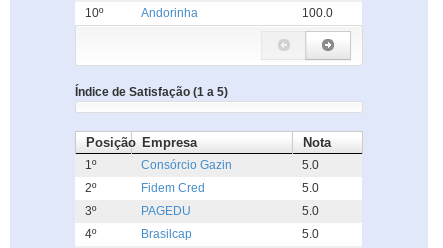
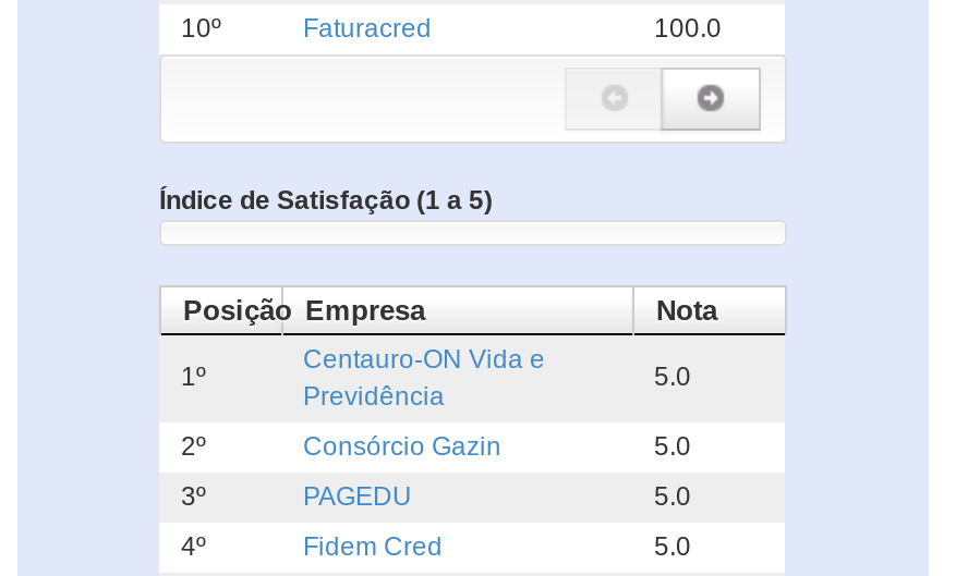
[141,6,198,20] Andorinha -> [303,14,432,44] Faturacred
none -> [303,345,545,412] Centauro-ON Vida e | Previdência
moved [141,158,232,172] -> [303,432,501,462]: Consórcio Gazin
moved [141,181,205,195] -> [303,532,443,562]: Fidem Cred
[141,227,192,241] Brasilcap -> none

